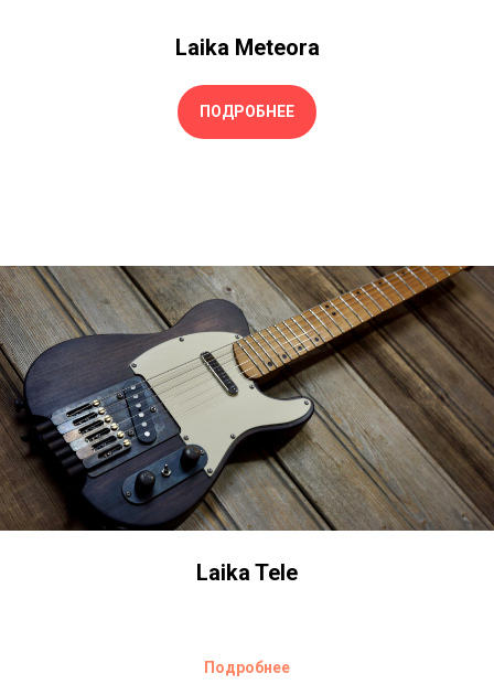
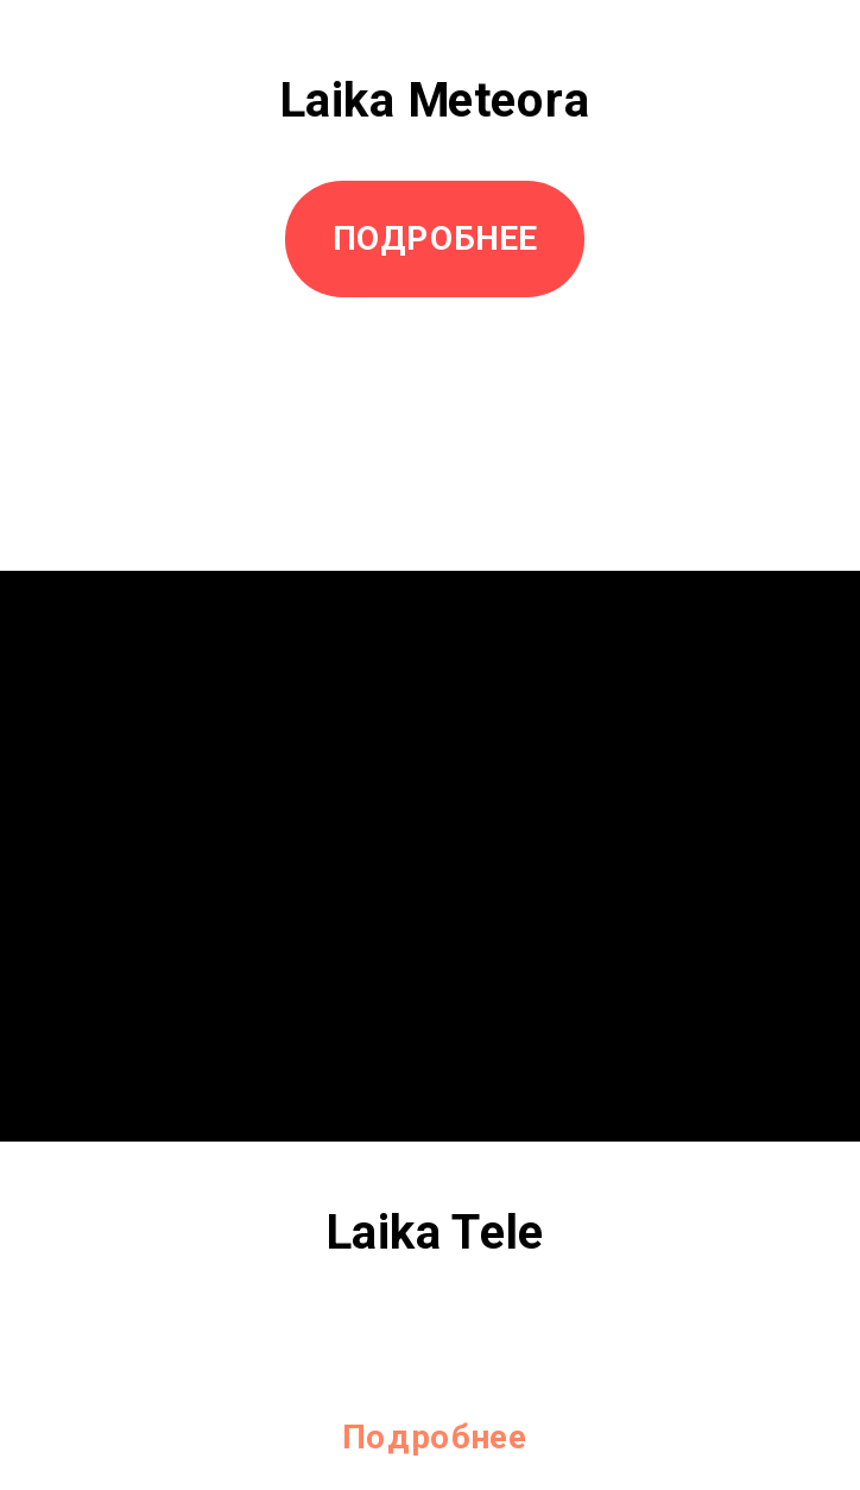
[3,265,491,532] [image] -> none

